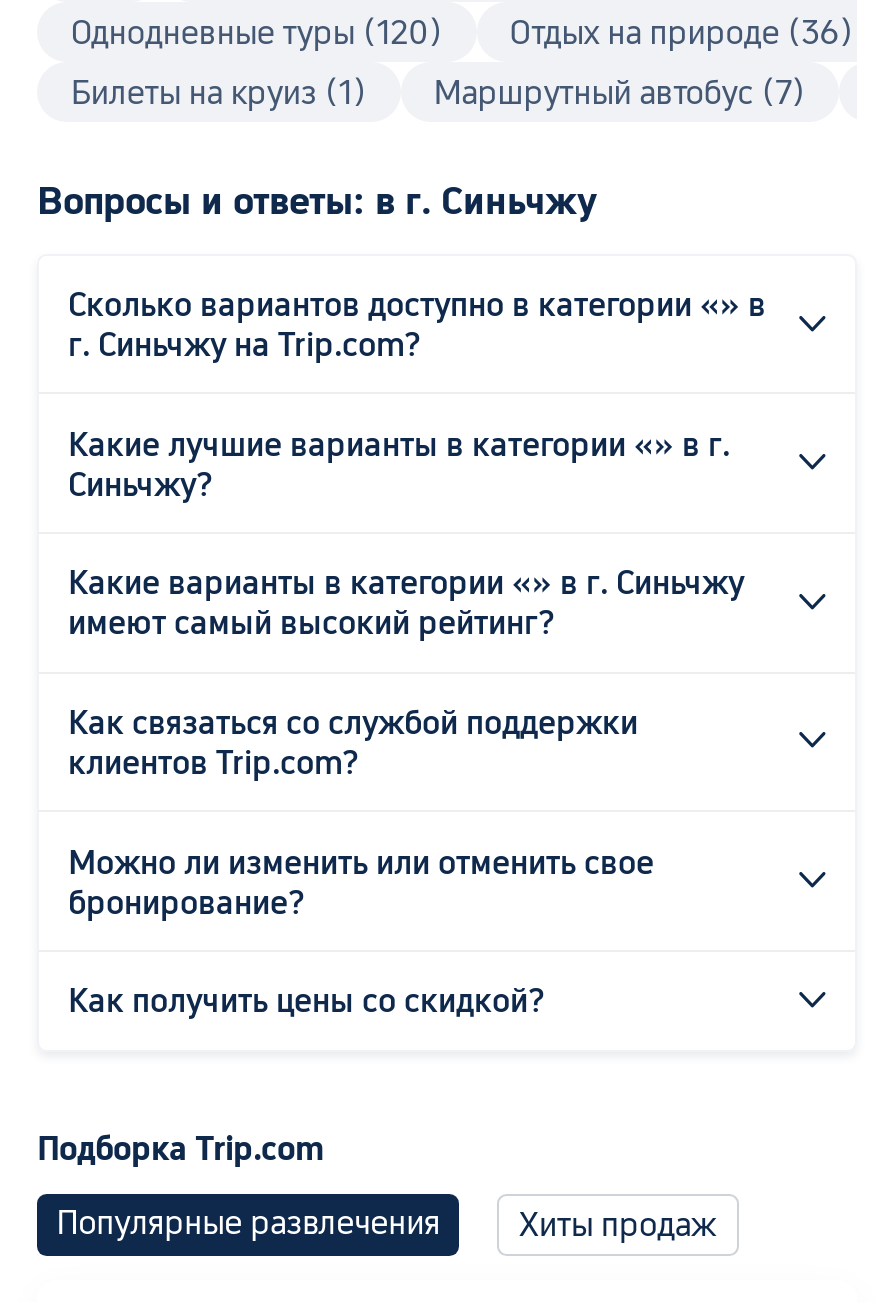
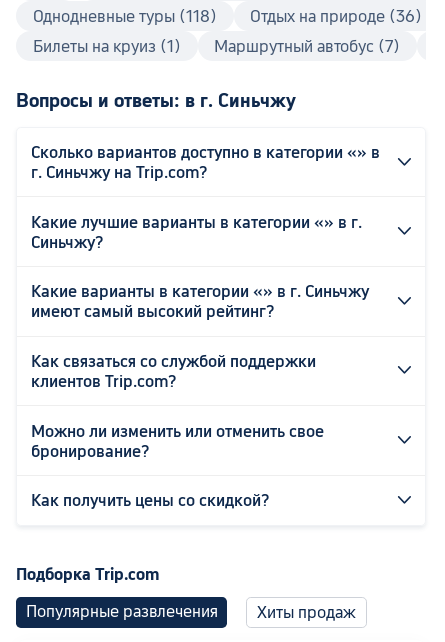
[71,12,443,52] Однодневные туры (120) -> [33,6,217,26] Однодневные туры (118)

